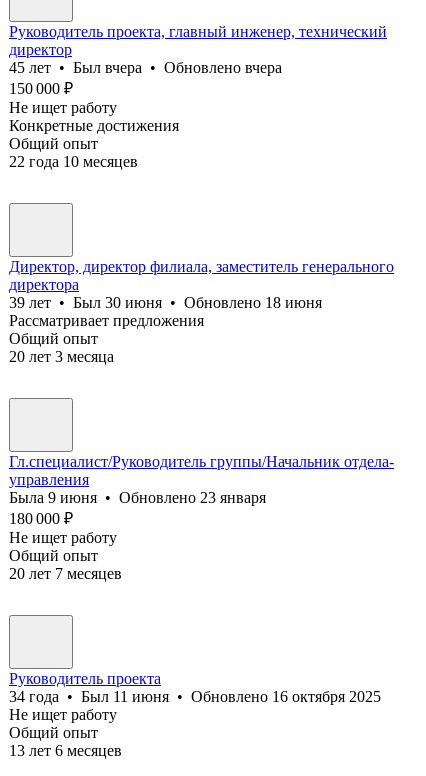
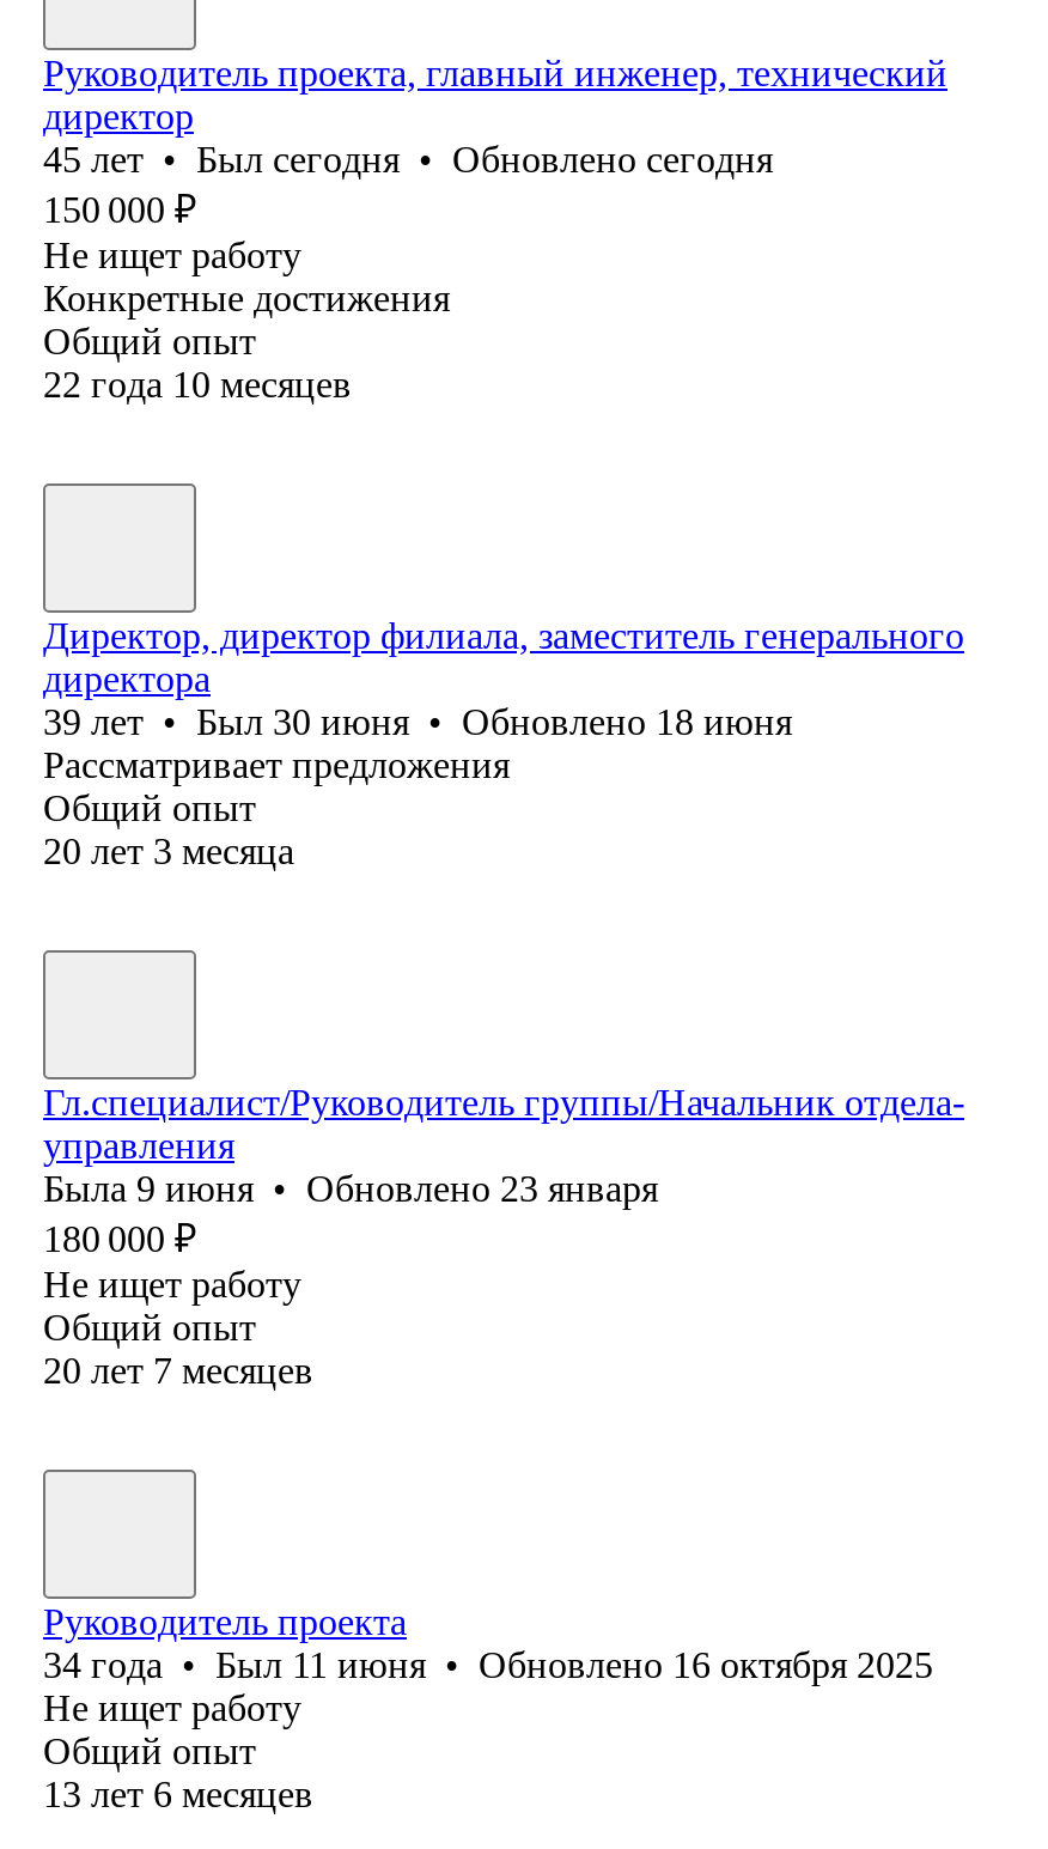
[9,59,282,76] 45 лет • Был вчера • Обновлено вчера -> [43,139,773,179] 45 лет • Был сегодня • Обновлено сегодня

